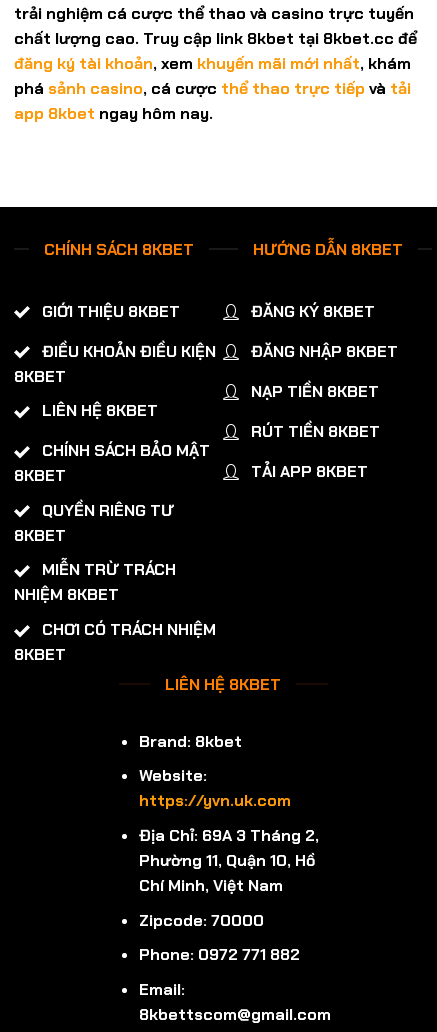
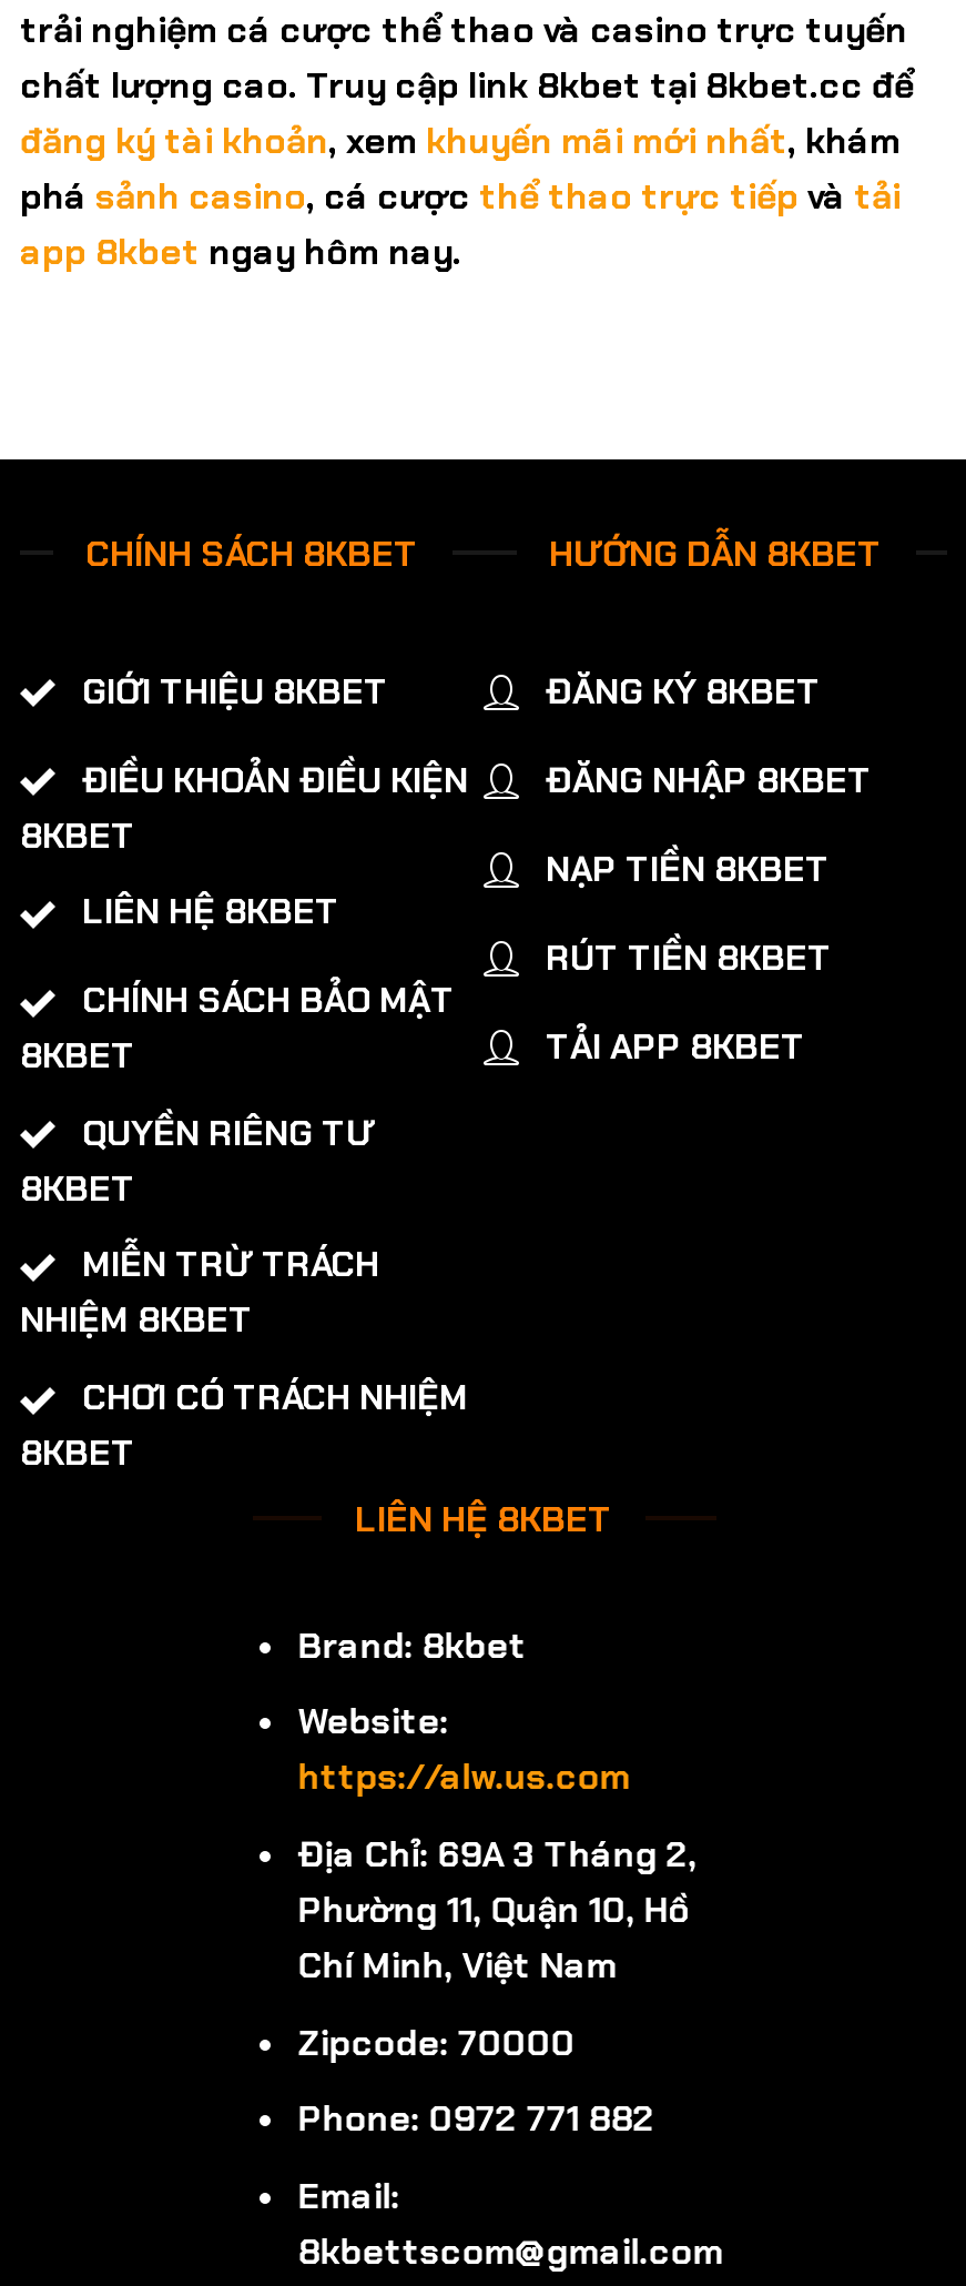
[139,790,291,811] https://yvn.uk.com -> [298,1754,631,1801] https://alw.us.com

